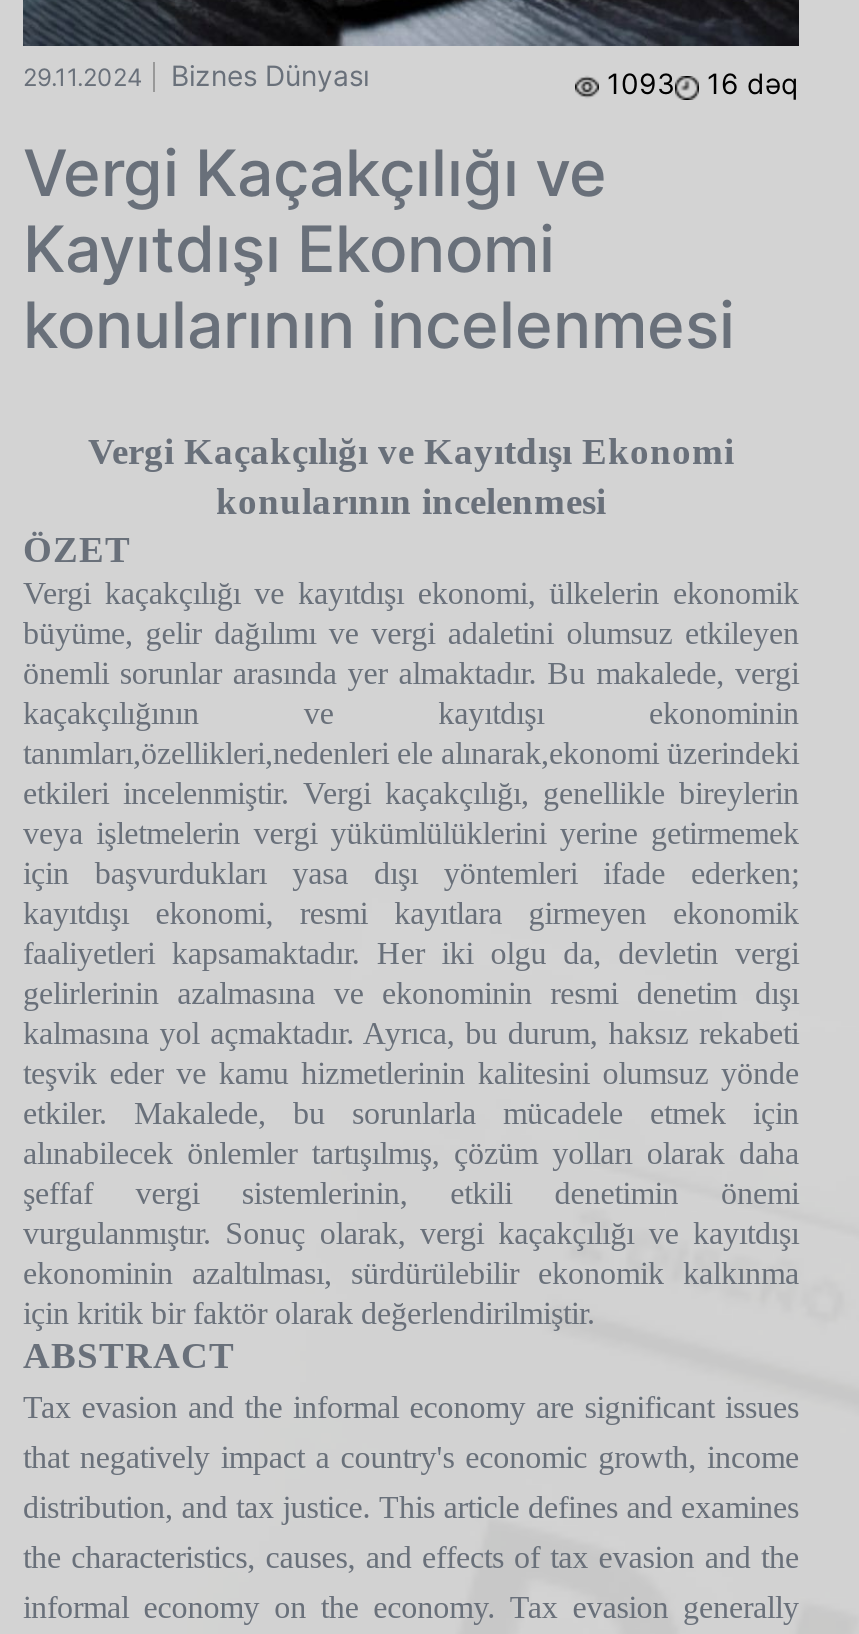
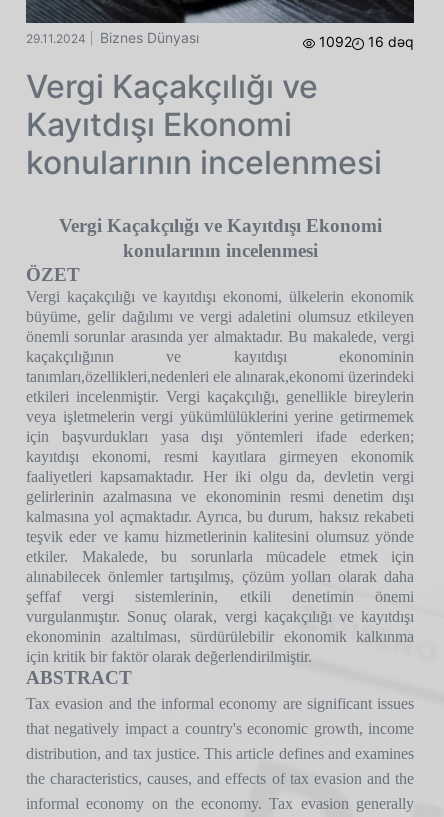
[599,67,799,101] 1093 16 dəq -> [315,33,414,50] 1092 16 dəq

